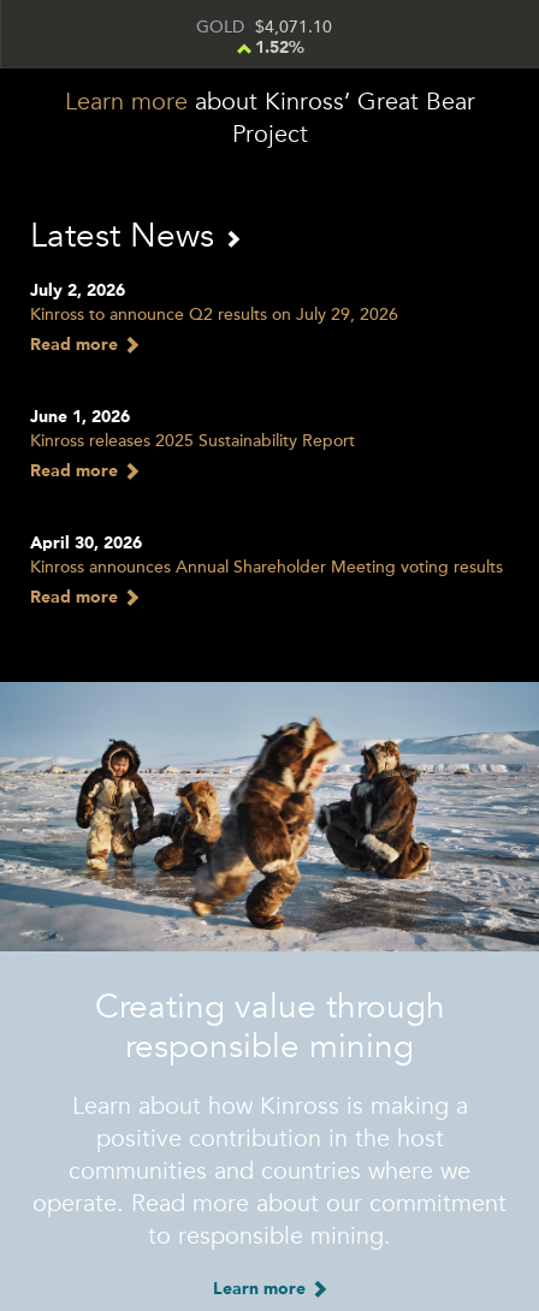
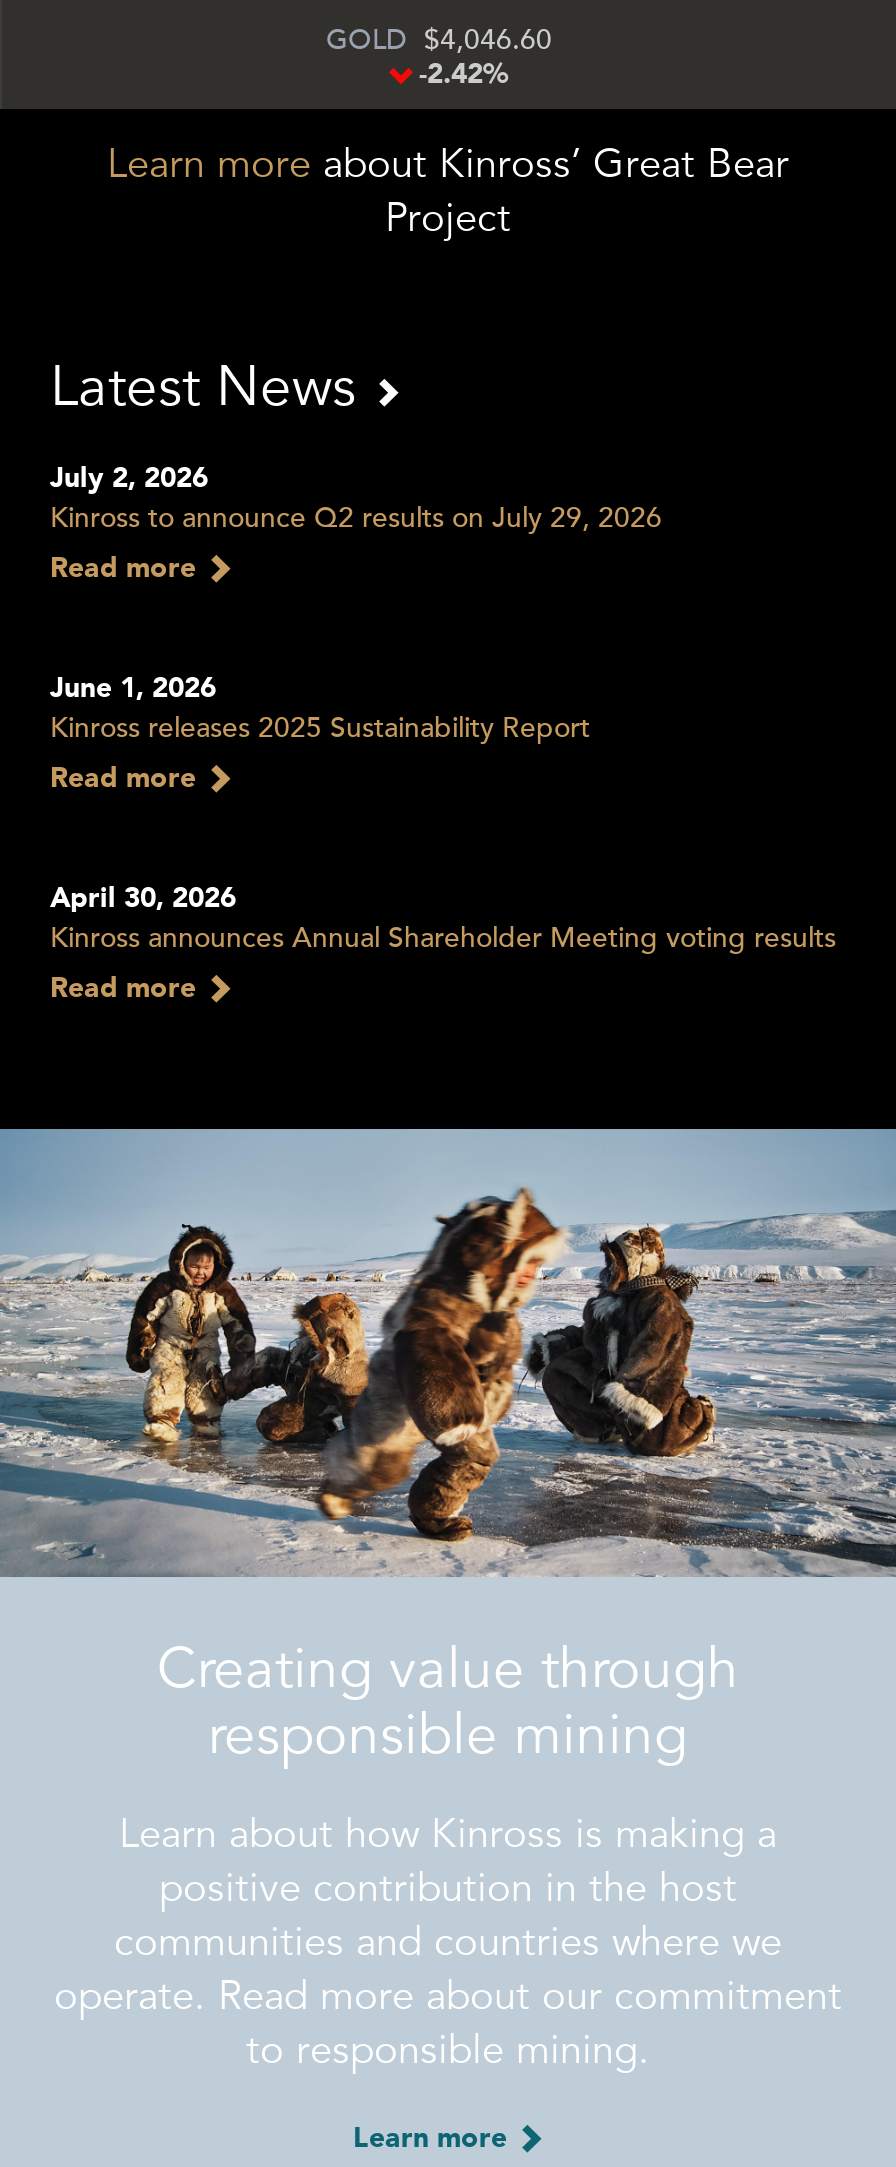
[196,17,332,37] GOLD 4,071.10 -> [326,23,552,57] GOLD 4,046.60
[254,40,304,57] 1.52% -> [419,61,509,89] -2.42%

